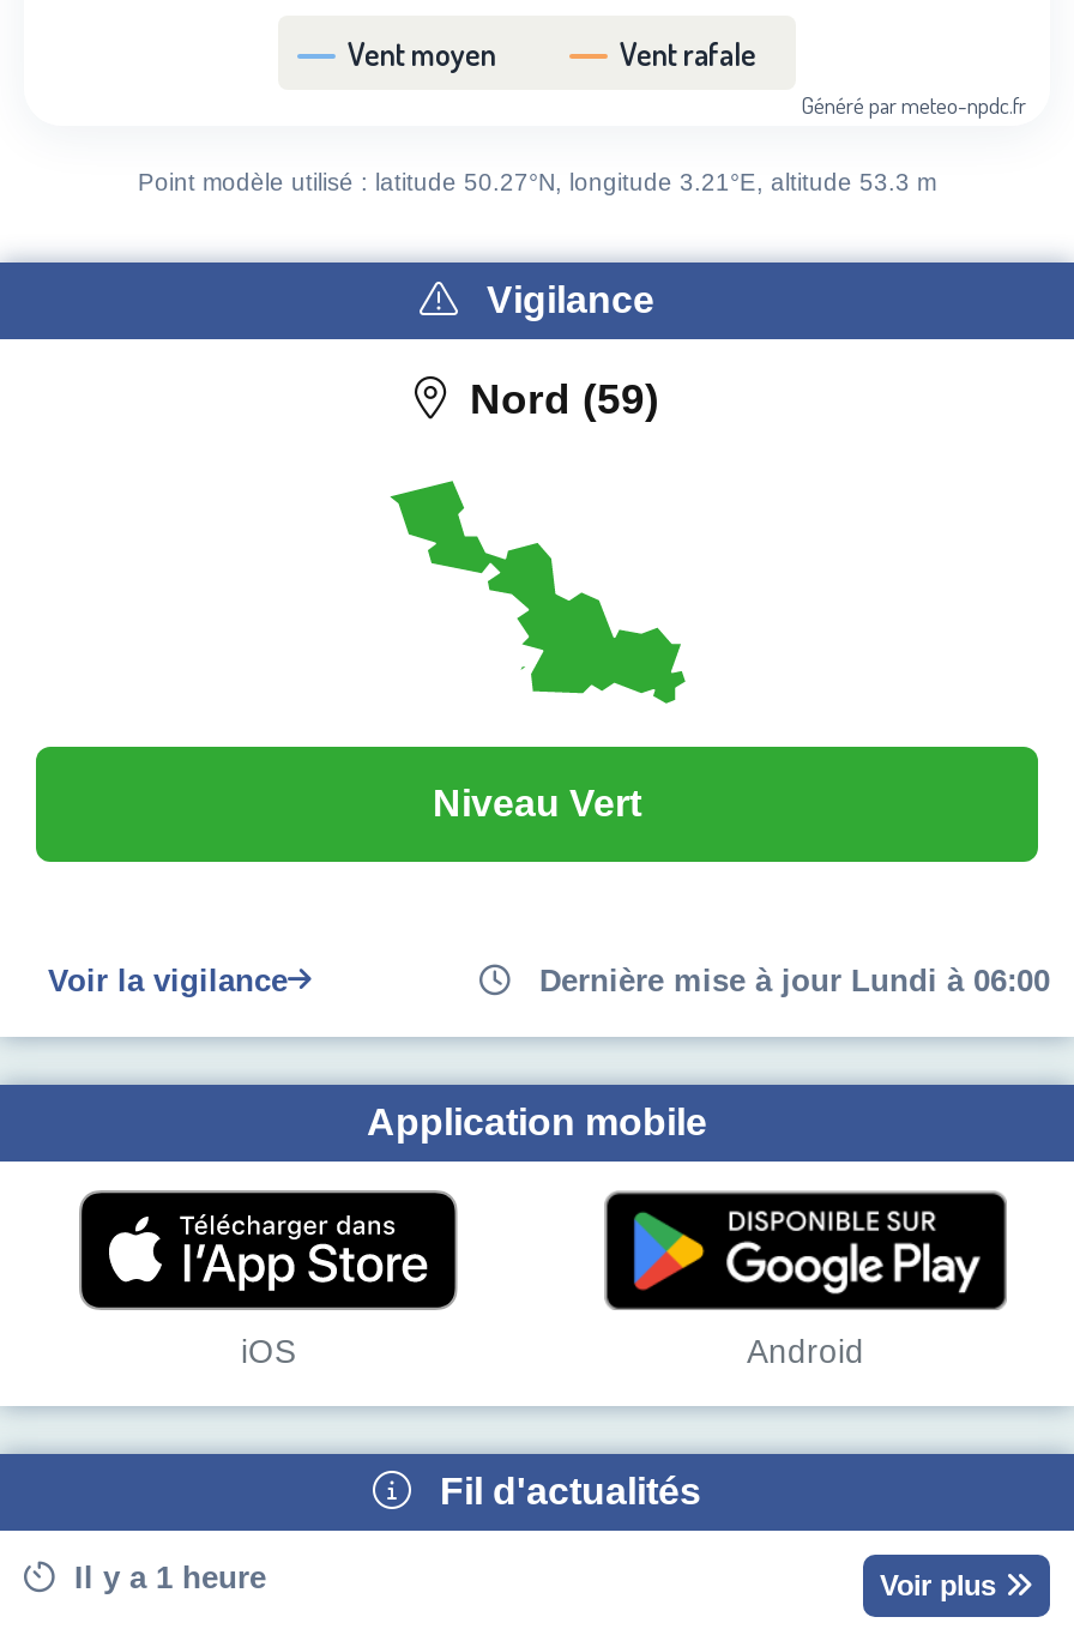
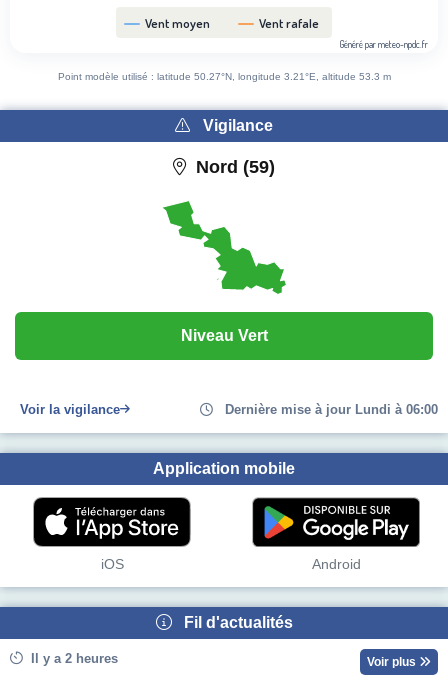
[55,1559,266,1595] Il y a 1 heure -> [23,651,118,666] Il y a 2 heures

